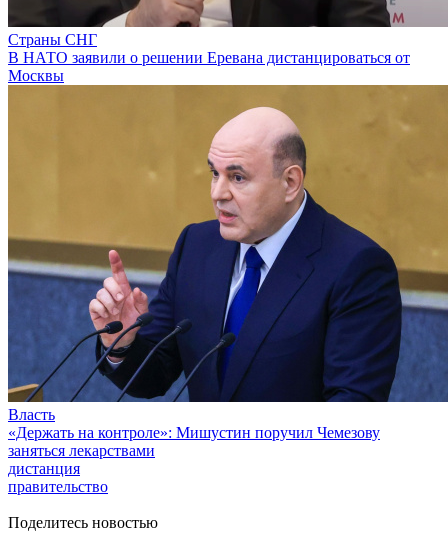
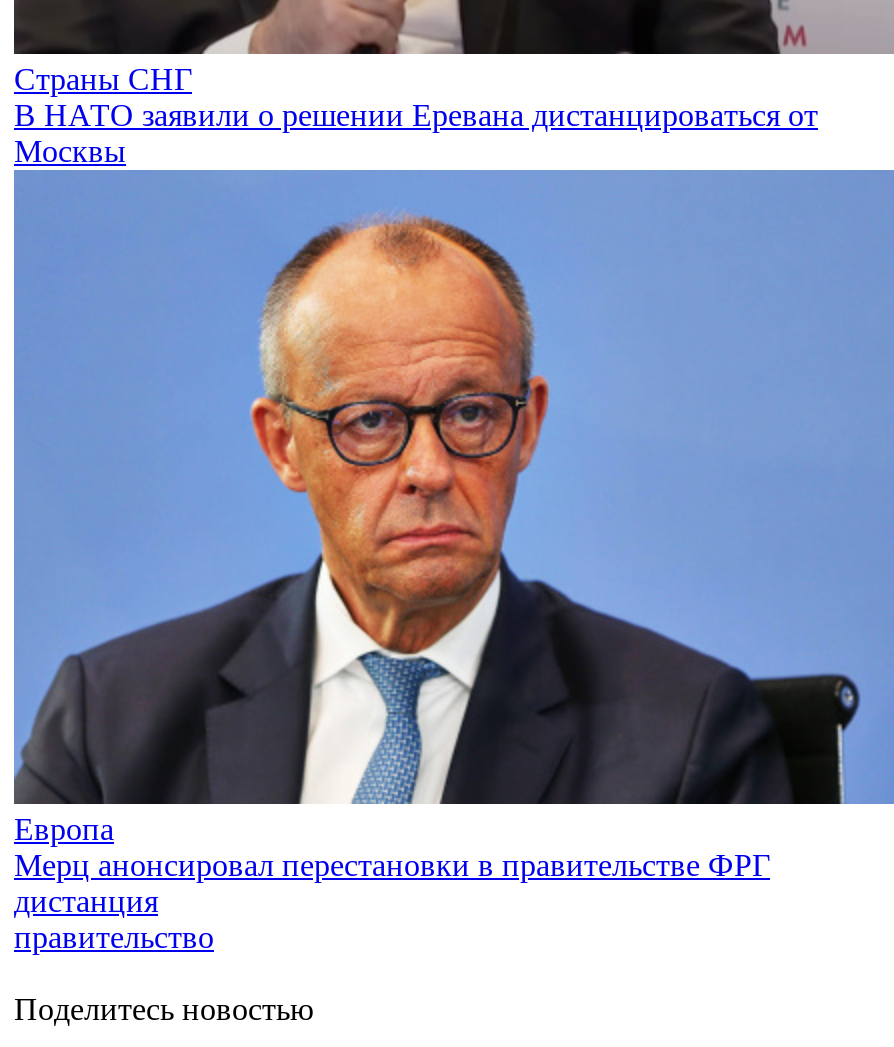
[7,84,445,459] [image] | Власть | «Держать на контроле»: Мишустин поручил Чемезову | заняться лекарствами -> [12,168,888,882] [image] | Европа | Мерц анонсировал перестановки в правительстве ФРГ

